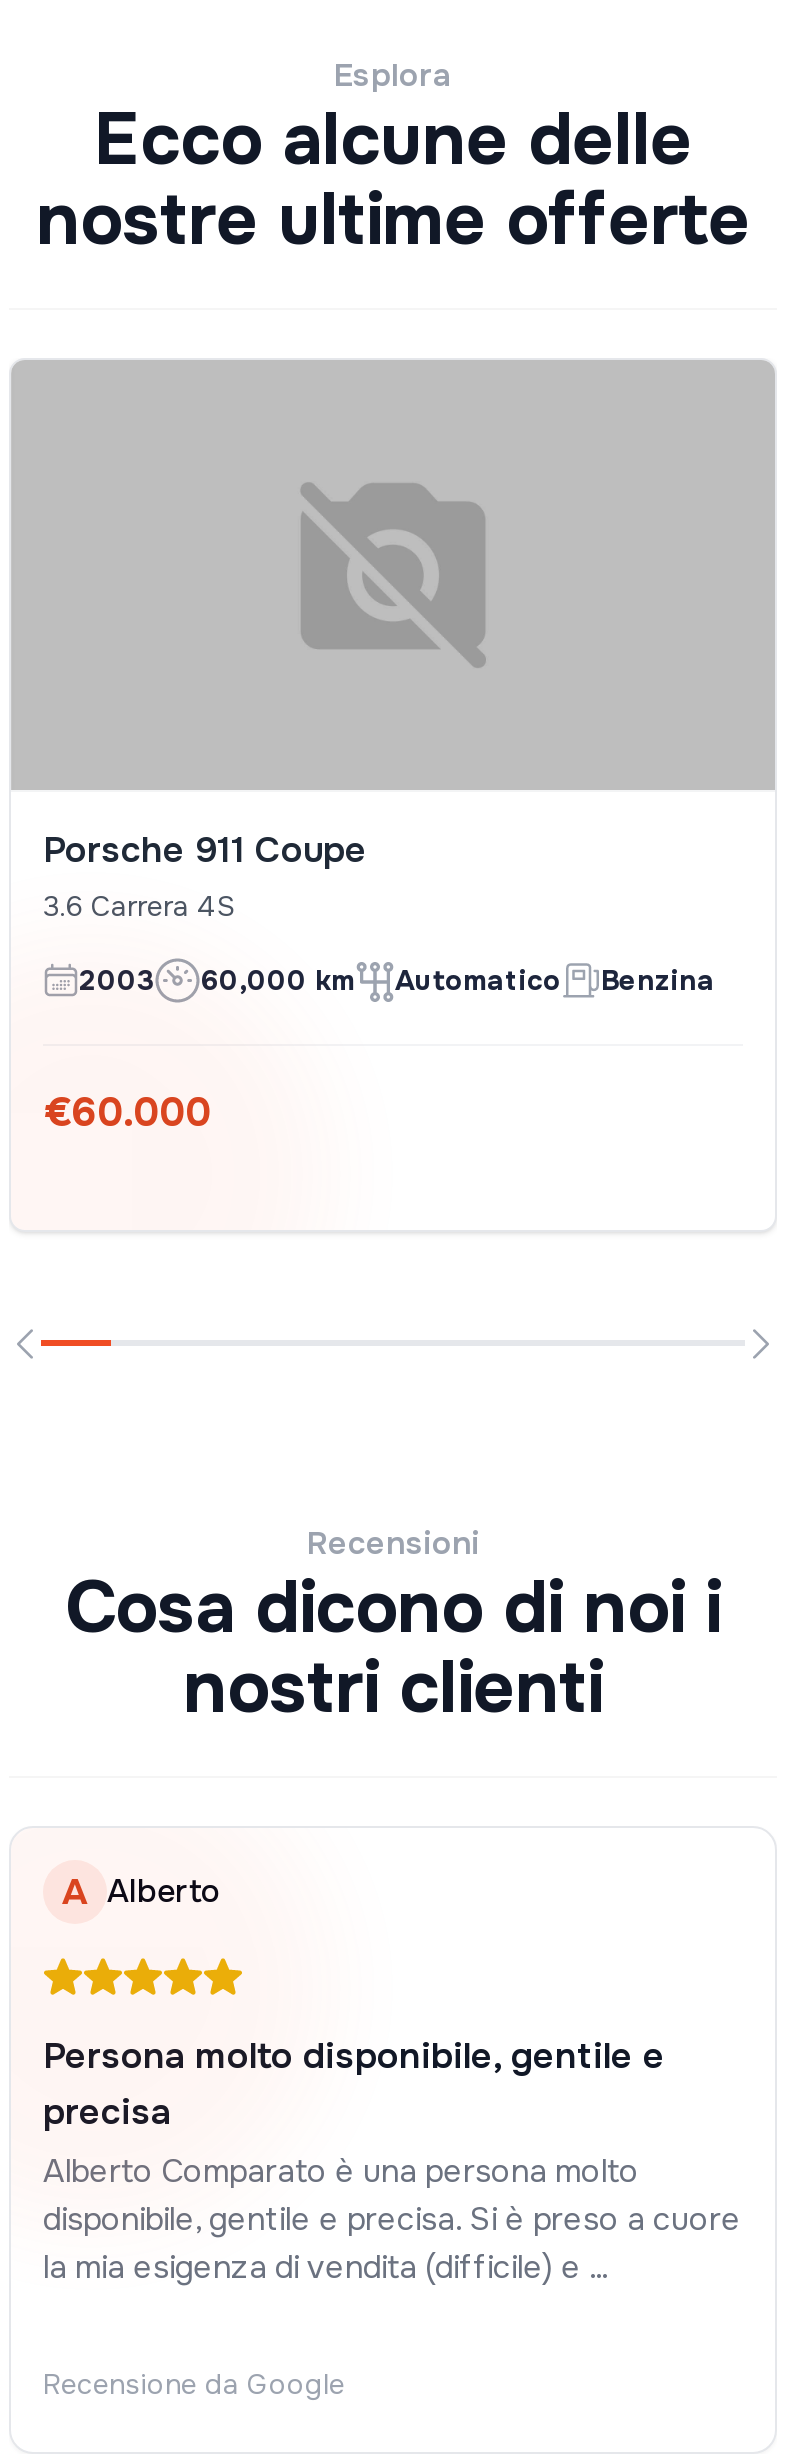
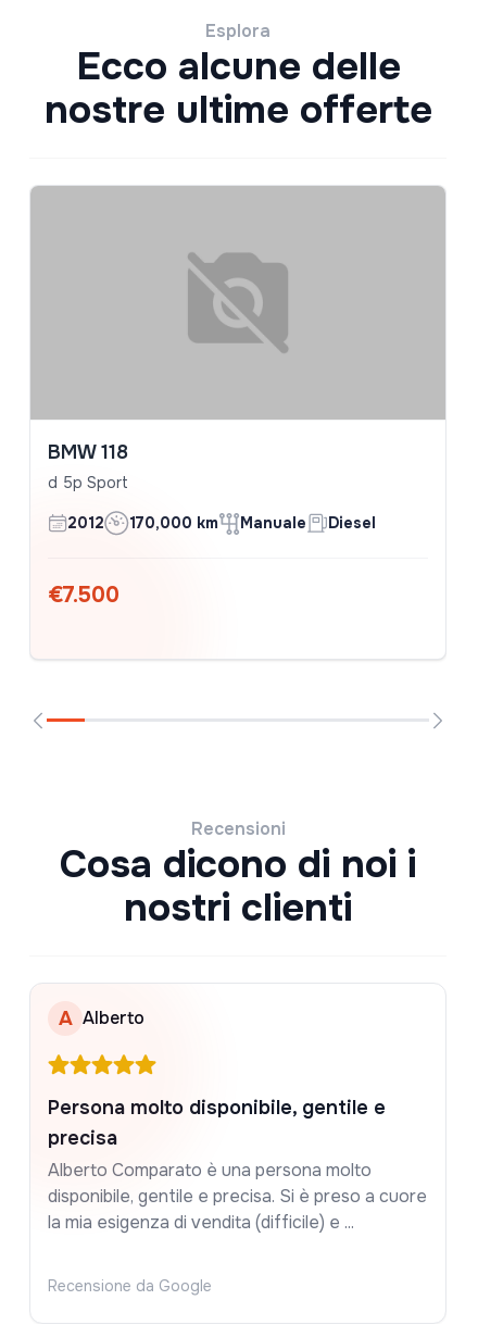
[43,828,367,924] Porsche 911 Coupe | 3.6 Carrera 4S -> [48,440,128,492] BMW 118 | d 5p Sport
[79,963,715,999] 2003 | 60,000 km | Automatico | Benzina -> [67,513,376,533] 2012 | 170,000 km | Manuale | Diesel
[43,1088,211,1138] €60.000 -> [48,581,119,608] €7.500

